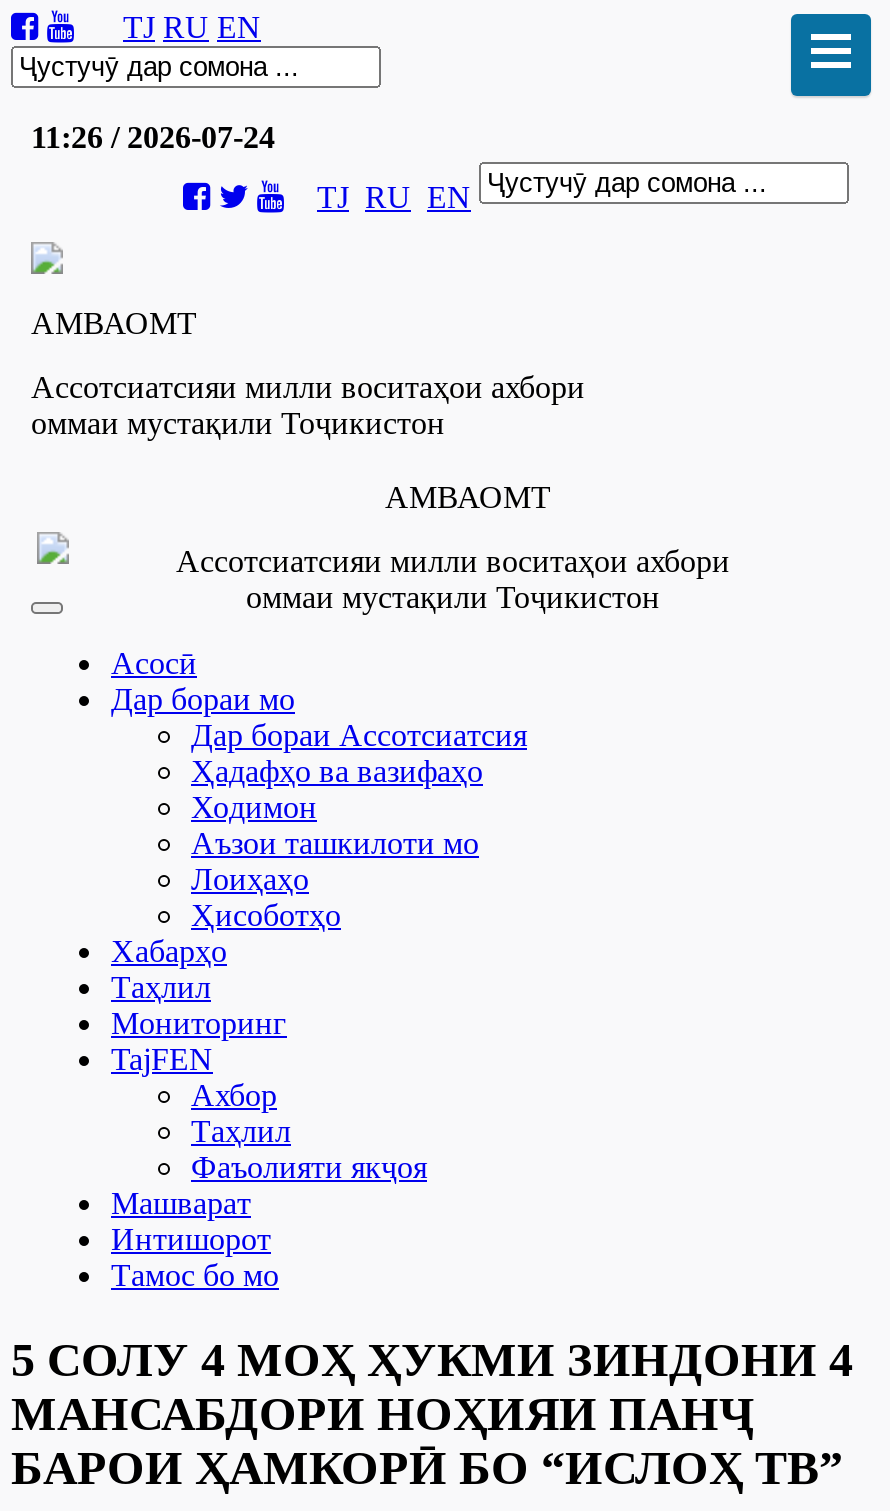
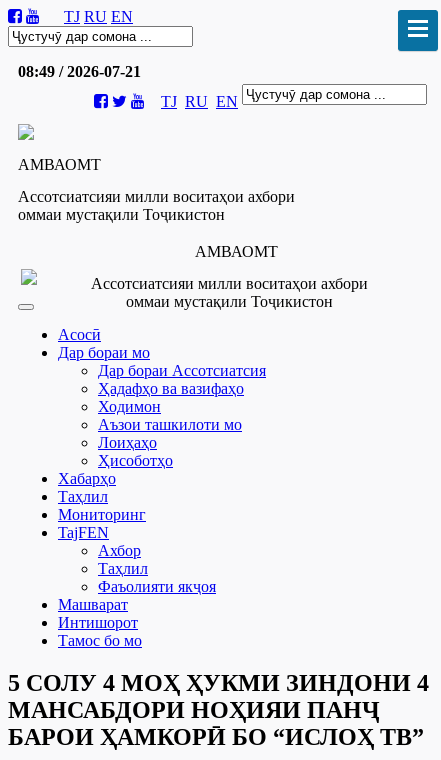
[31,120,275,154] 11:26 / 2026-07-24 -> [18,63,141,80] 08:49 / 2026-07-21

